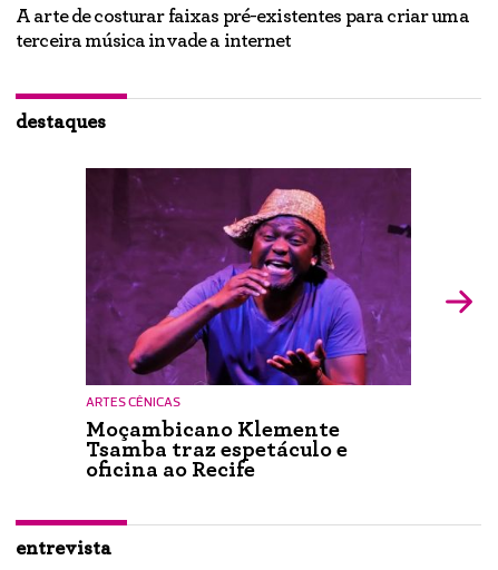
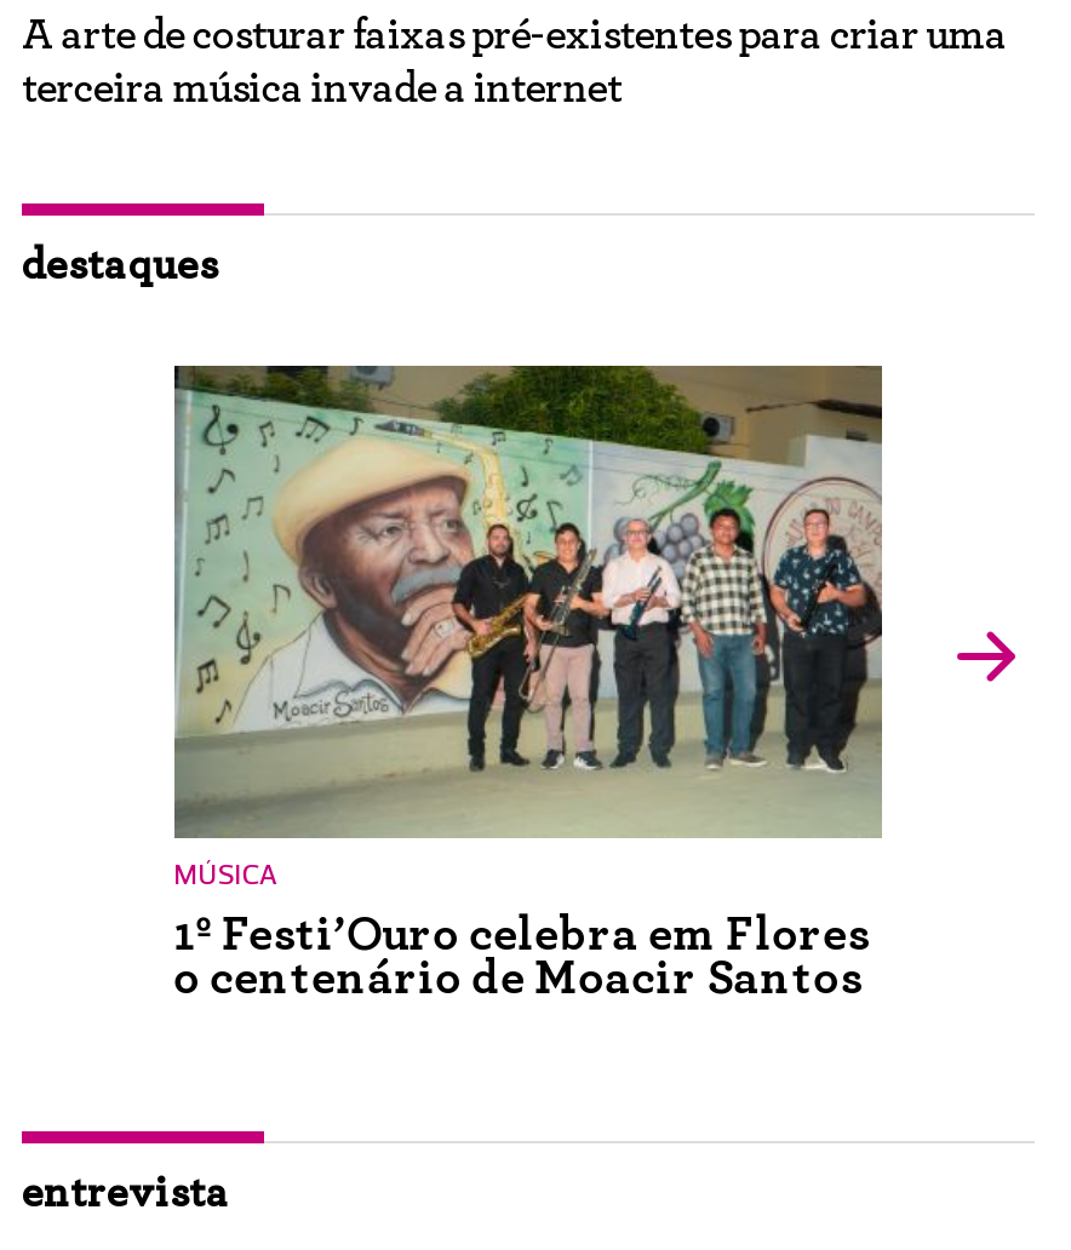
[85,167,412,481] [image] | ARTES CÊNICAS | Moçambicano Klemente | Tsamba traz espetáculo e | oficina ao Recife -> [172,363,884,1004] [image] | MÚSICA | 1º Festi’Ouro celebra em Flores | o centenário de Moacir Santos

